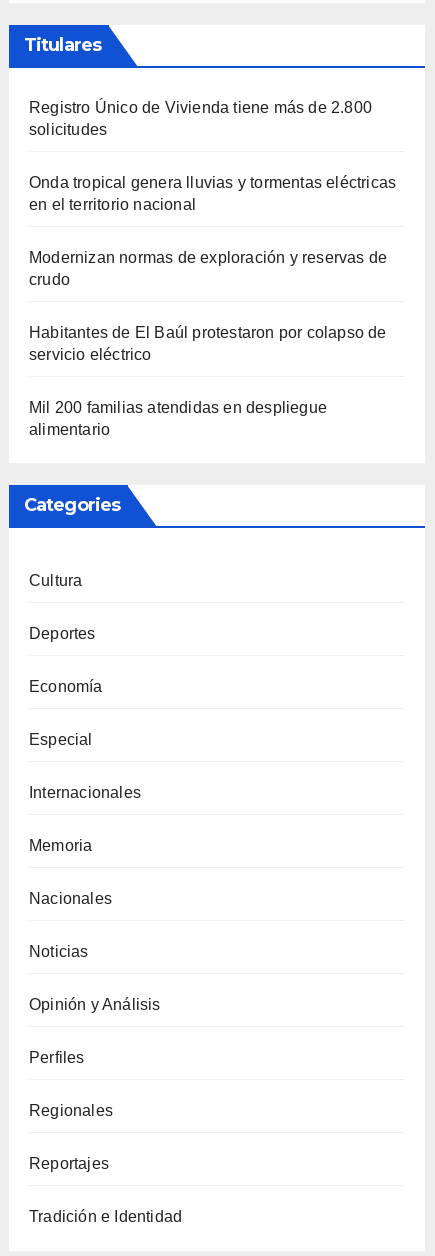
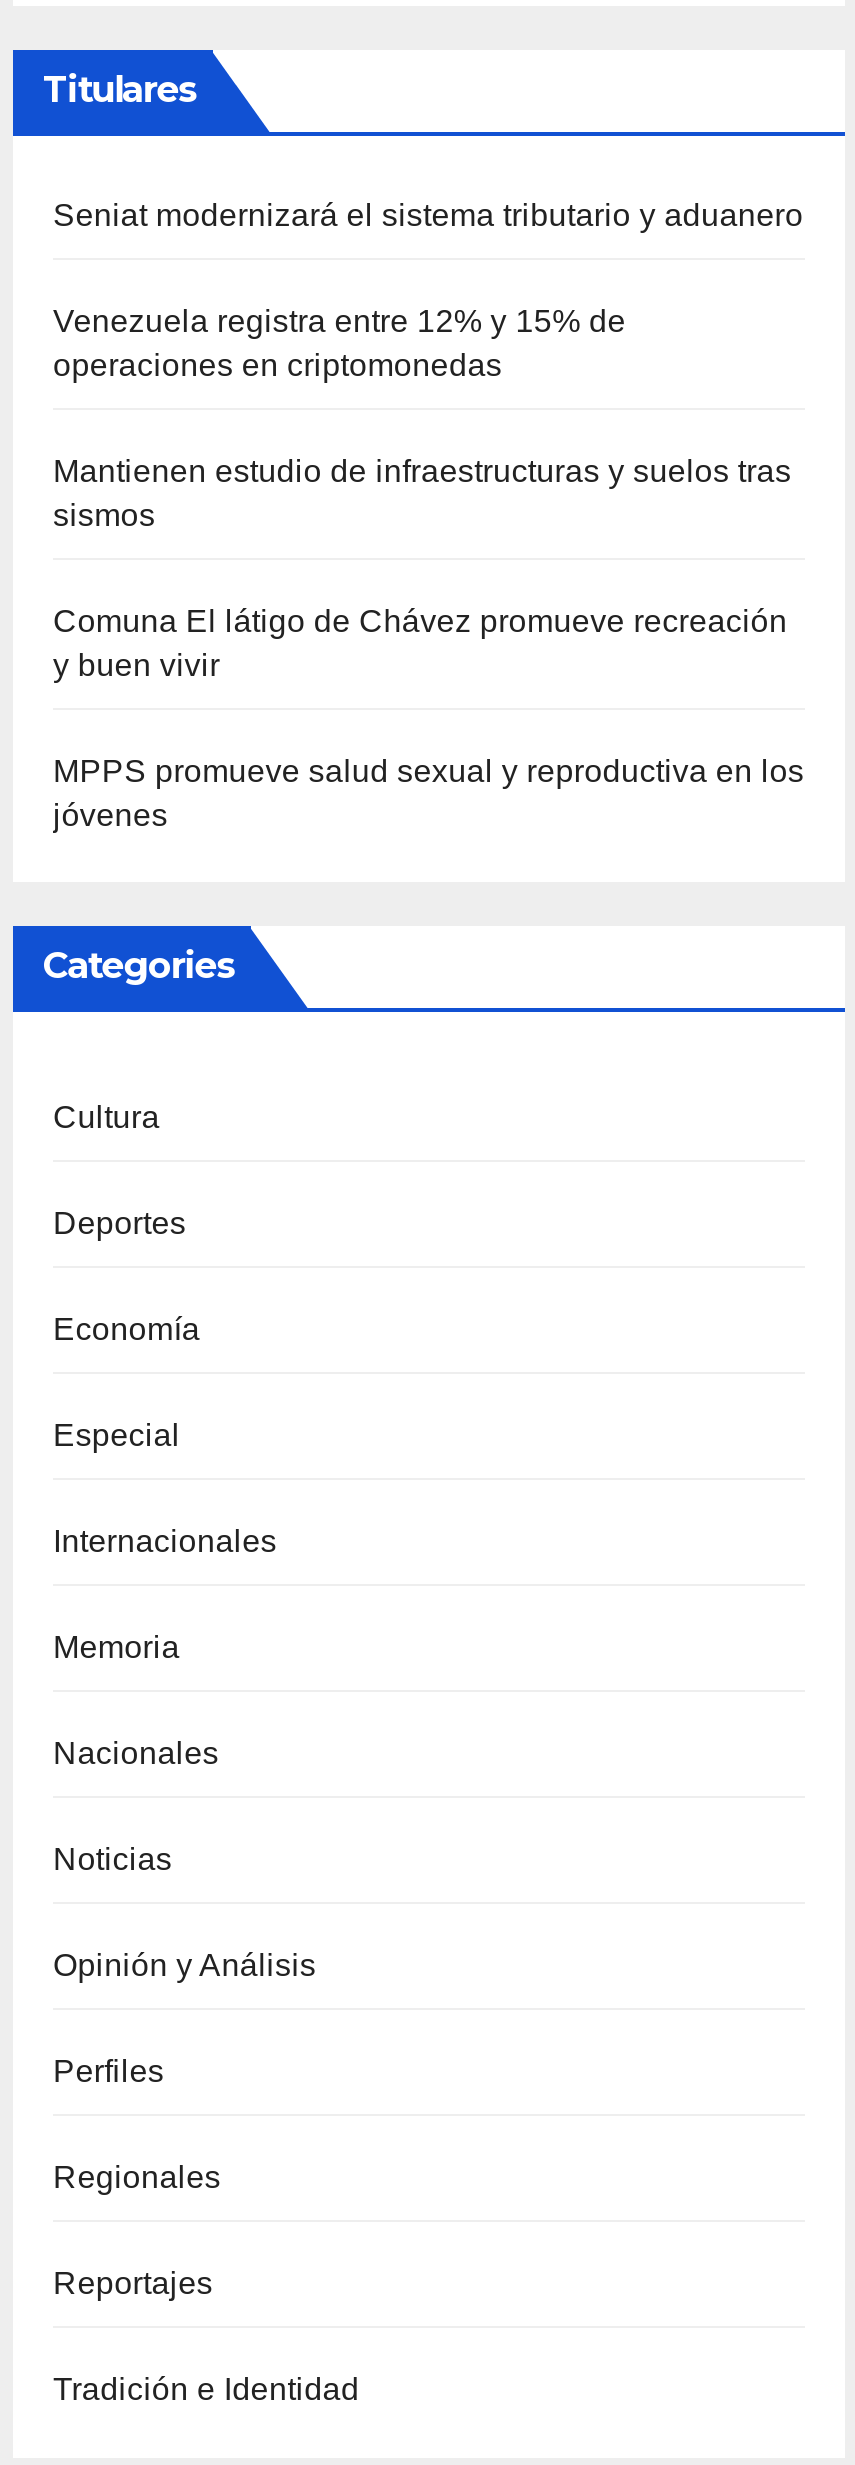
[29,99,372,138] Registro Único de Vivienda tiene más de 2.800 | solicitudes -> [53,197,803,231] Seniat modernizará el sistema tributario y aduanero
[29,174,396,213] Onda tropical genera lluvias y tormentas eléctricas | en el territorio nacional -> [53,303,626,381] Venezuela registra entre 12% y 15% de | operaciones en criptomonedas
[29,249,387,288] Modernizan normas de exploración y reservas de | crudo -> [53,453,791,531] Mantienen estudio de infraestructuras y suelos tras | sismos
[29,324,387,363] Habitantes de El Baúl protestaron por colapso de | servicio eléctrico -> [53,603,787,681] Comuna El látigo de Chávez promueve recreación | y buen vivir
[29,399,327,438] Mil 200 familias atendidas en despliegue | alimentario -> [53,753,804,831] MPPS promueve salud sexual y reproductiva en los | jóvenes

